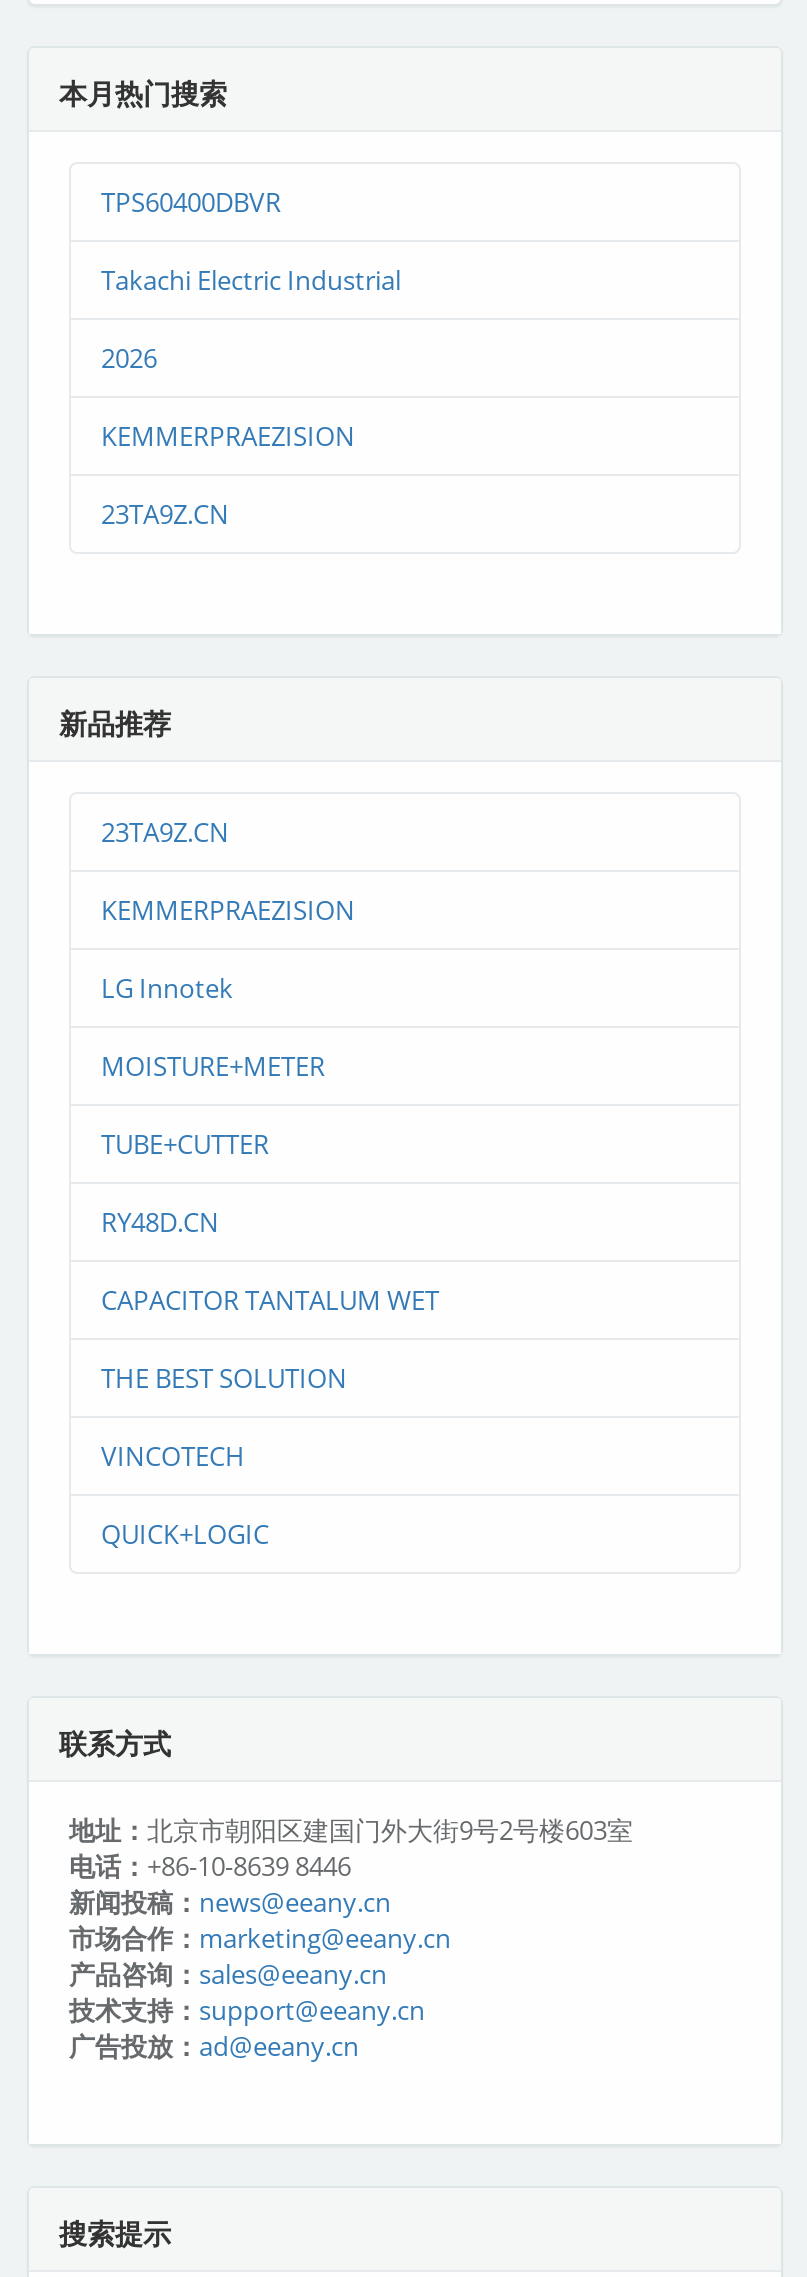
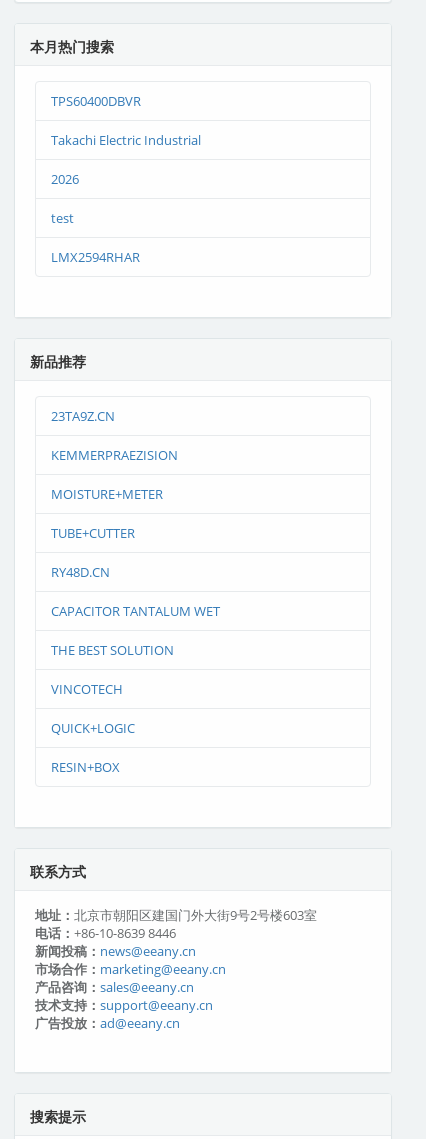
[101,418,355,454] KEMMERPRAEZISION -> [51,209,74,227] test
[101,496,229,532] 23TA9Z.CN -> [51,248,140,266] LMX2594RHAR
[101,970,233,1006] LG Innotek -> none
moved [101,1048,439,1552] -> [51,485,220,737]: MOISTURE+METER | TUBE+CUTTER | RY48D.CN | CAPACITOR TANTALUM WET | THE BEST SOLUTION | VINCOTECH | QUICK+LOGIC
none -> [51,758,120,776] RESIN+BOX

